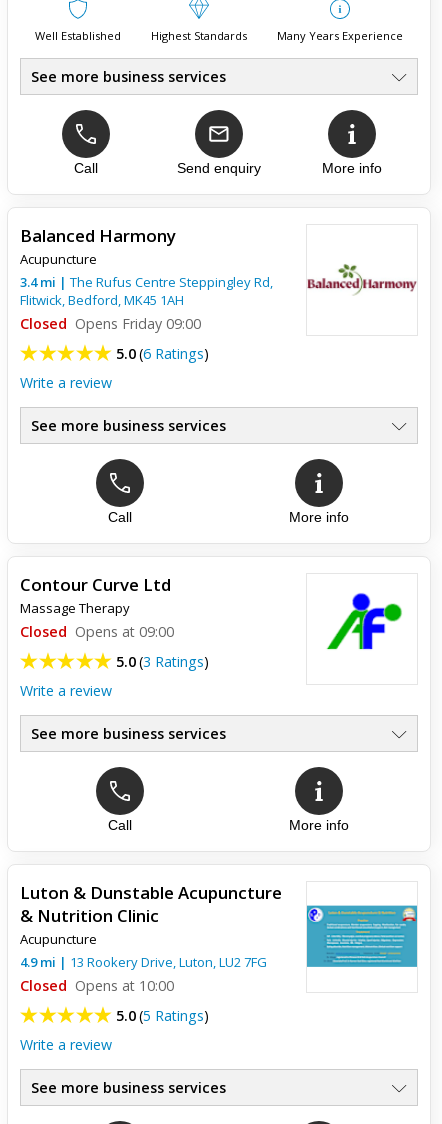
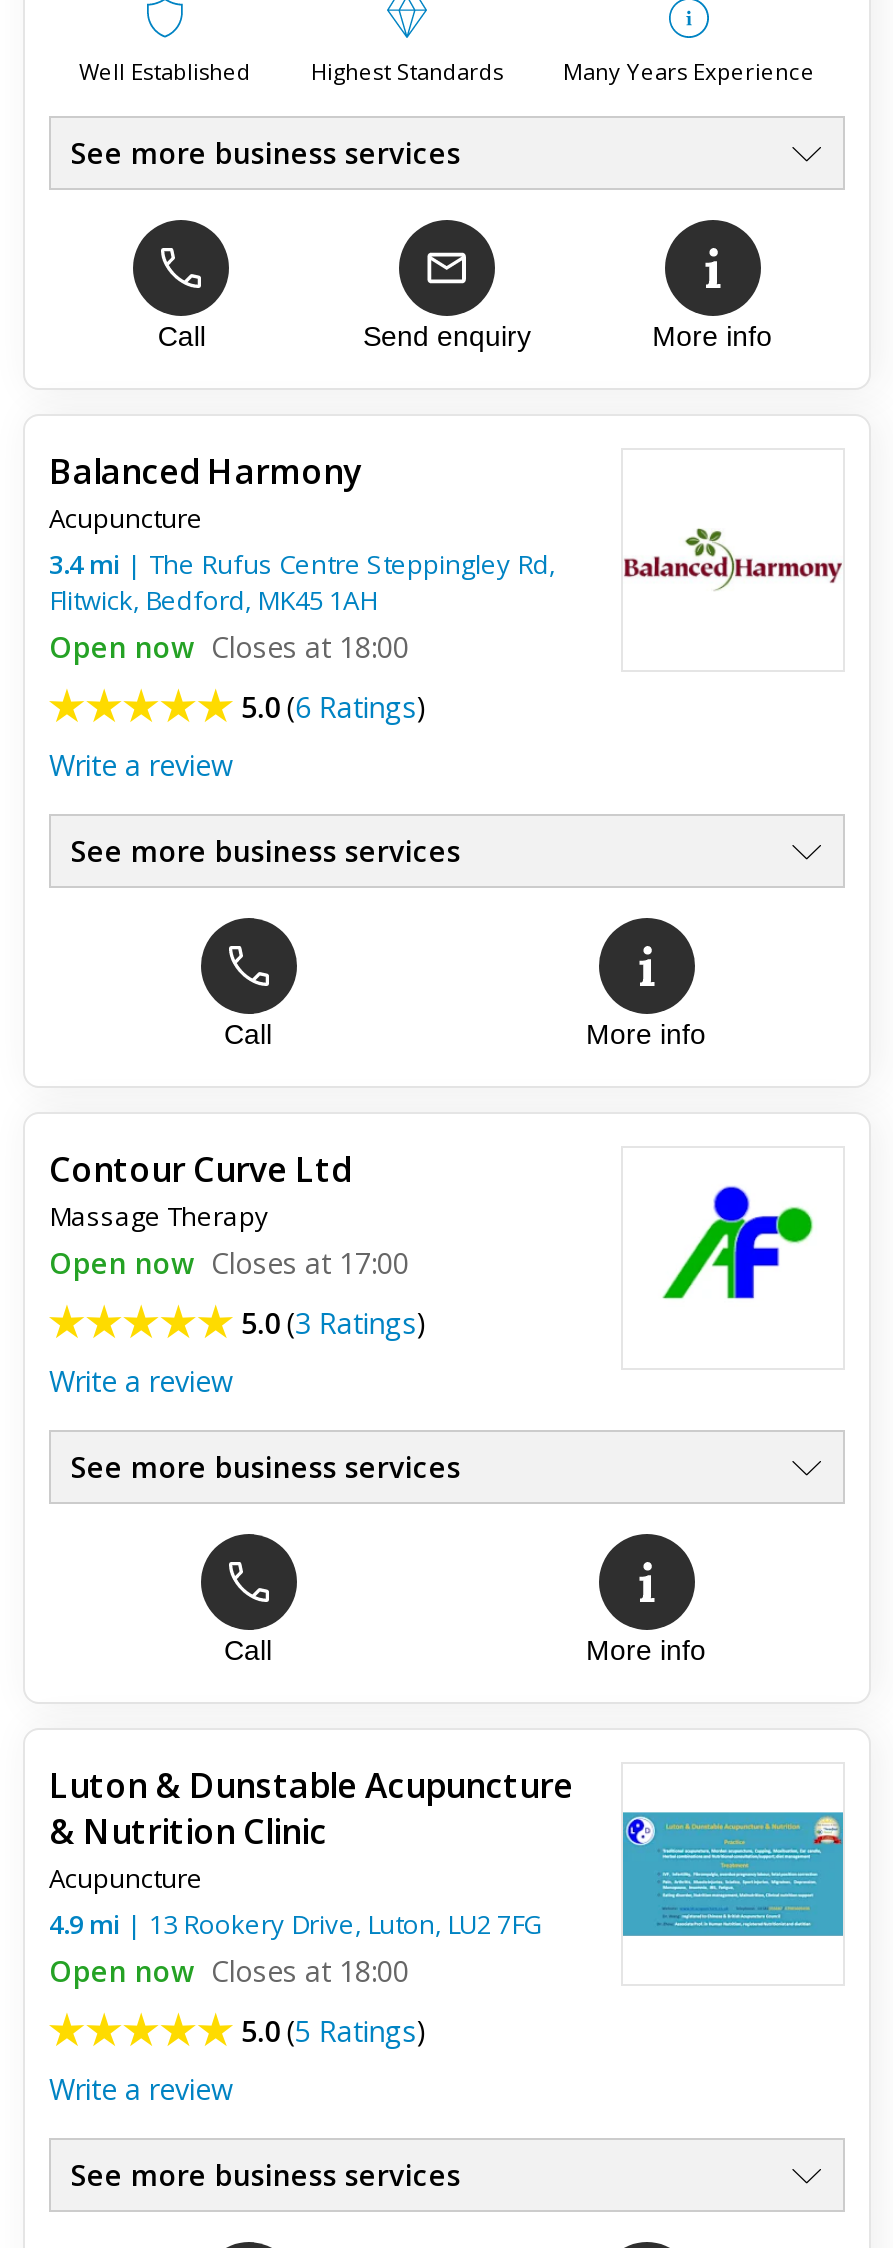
[20,314,201,333] Closed Opens Friday 09:00 -> [49,628,409,666] Open now Closes at 18:00
[20,622,174,641] Closed Opens at 09:00 -> [49,1244,409,1282] Open now Closes at 17:00
[20,976,174,995] Closed Opens at 10:00 -> [49,1952,409,1990] Open now Closes at 18:00

